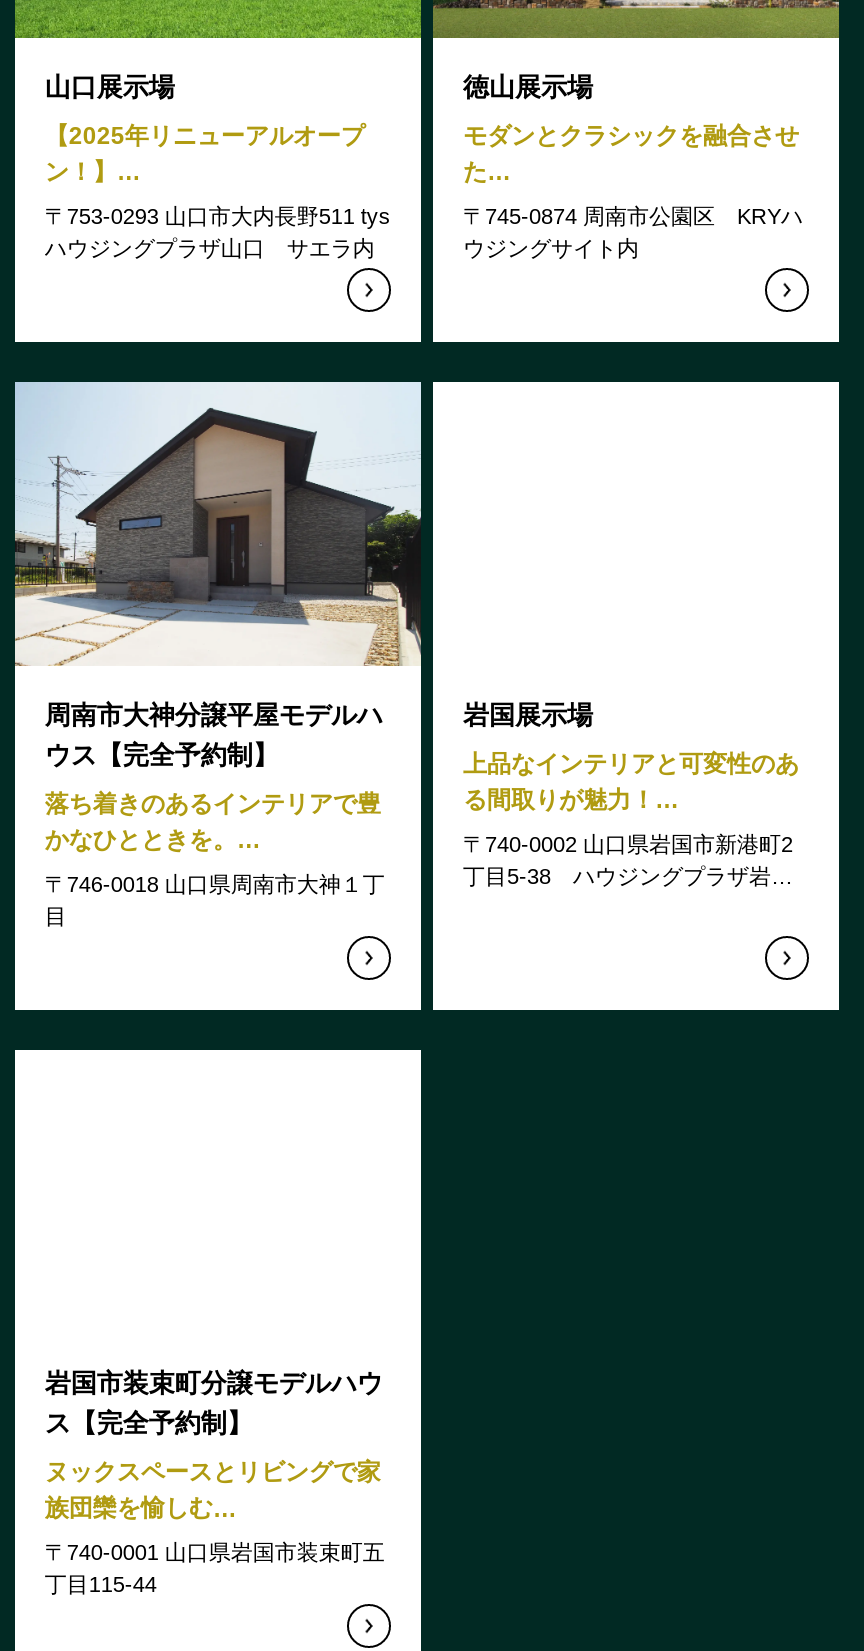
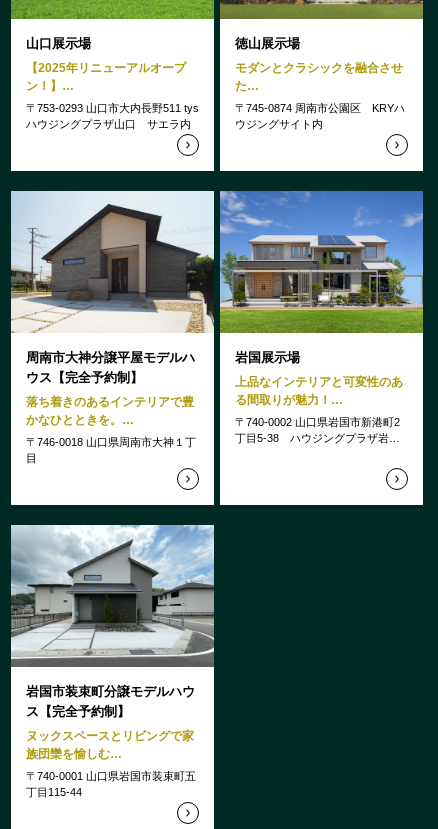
none -> [219,190,424,334] [image]
none -> [10,524,215,668] [image]

